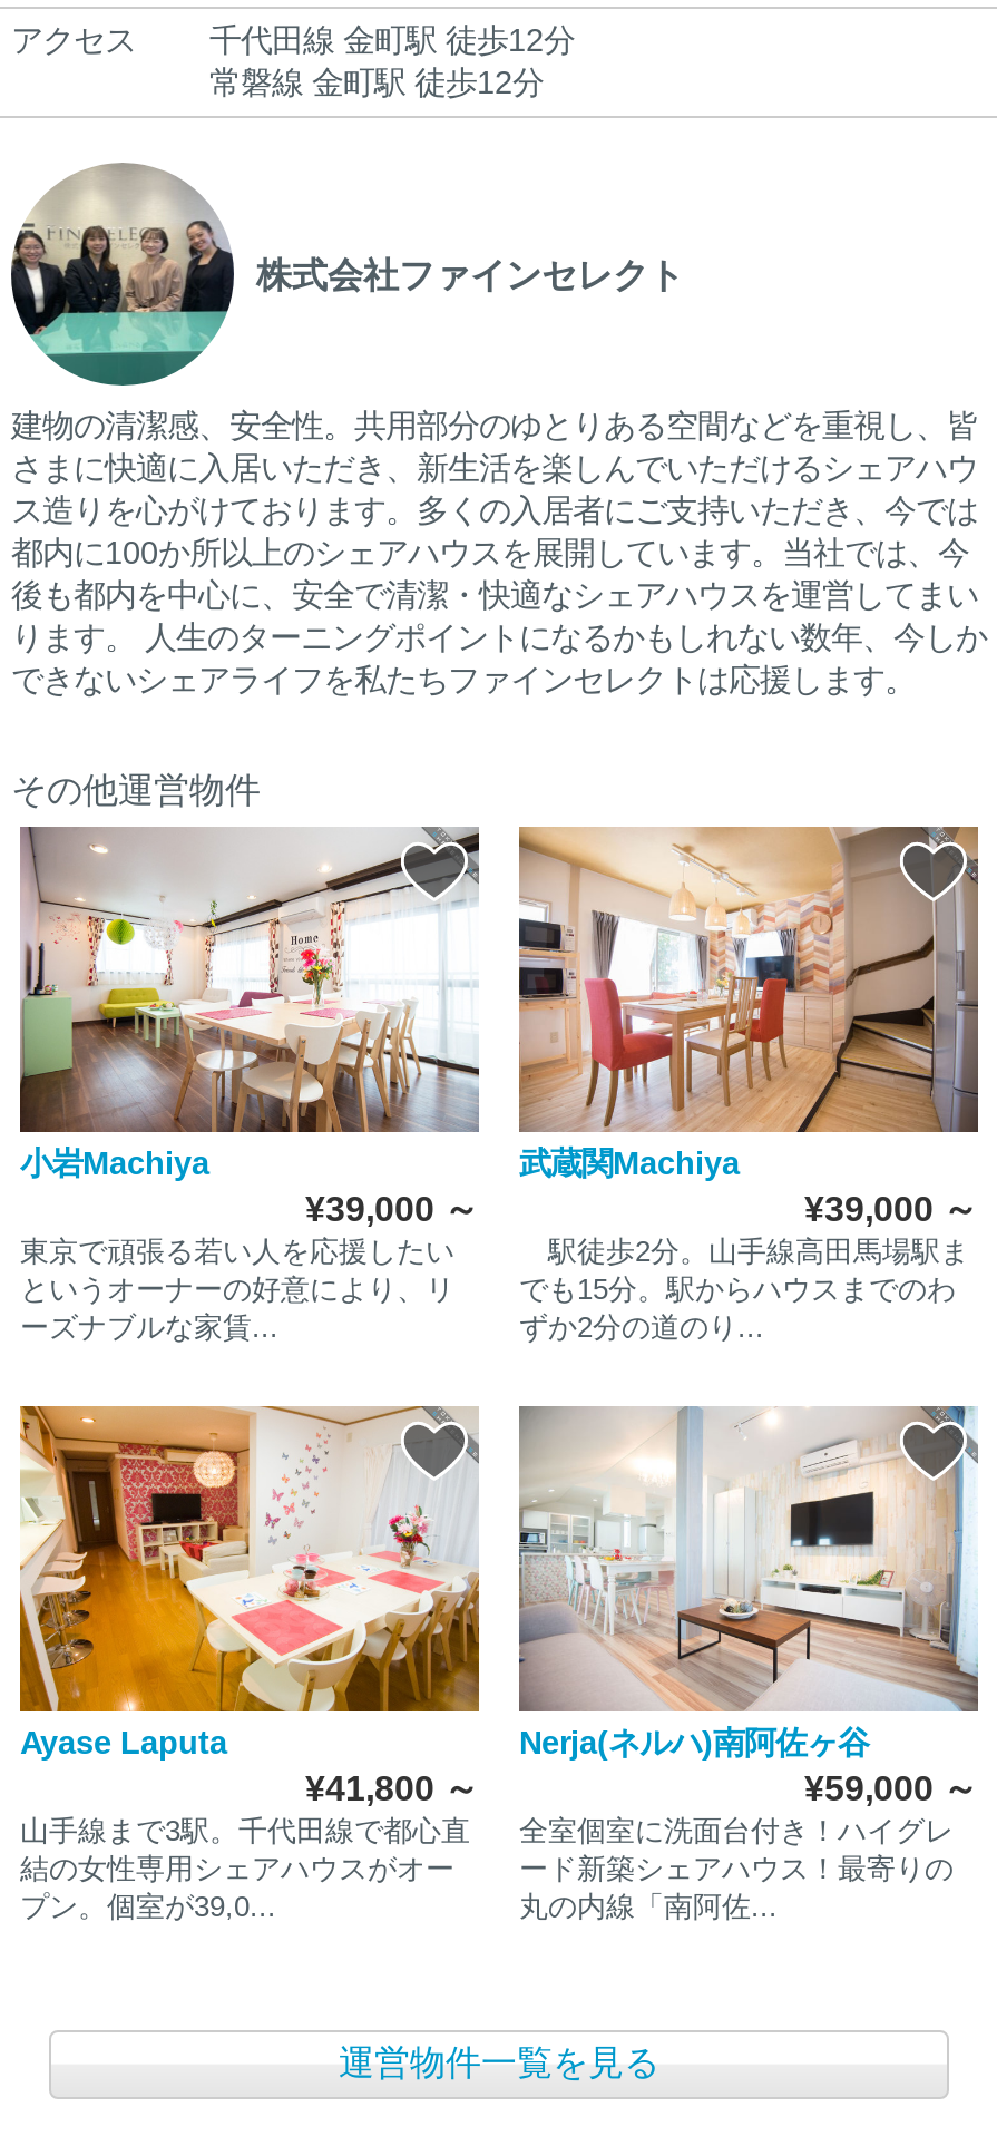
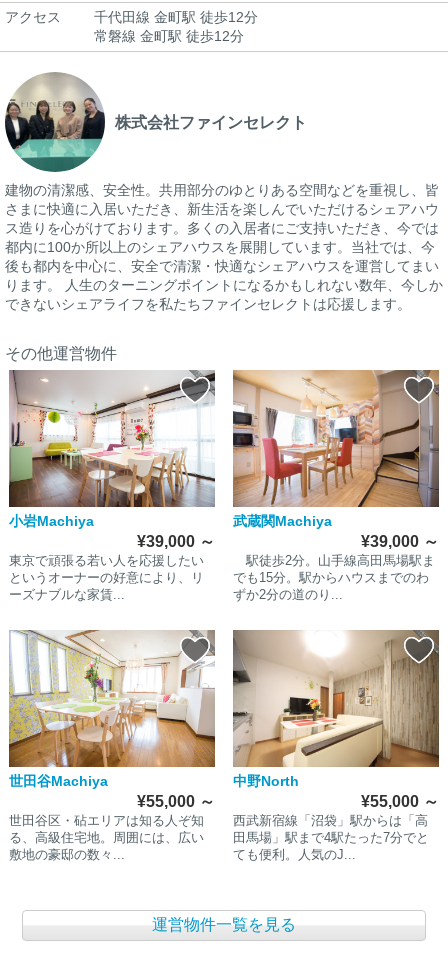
[18,1404,479,1923] [image] | Ayase Laputa | ¥41,800～ | 山手線まで3駅。千代田線で都心直 | 結の女性専用シェアハウスがオー | プン。個室が39,0... -> [8,629,216,862] [image] | 世田谷Machiya | ¥55,000～ | 世田谷区・砧エリアは知る人ぞ知 | る、高級住宅地。周囲には、広い | 敷地の豪邸の数々...
[519,1406,978,1923] [image] | Nerja(ネルハ)南阿佐ヶ谷 | ¥59,000～ | 全室個室に洗面台付き！ハイグレ | ード新築シェアハウス！最寄りの | 丸の内線「南阿佐... -> [232,630,440,862] [image] | 中野North | ¥55,000～ | 西武新宿線「沼袋」駅からは「高 | 田馬場」駅まで4駅たった7分でと | ても便利。人気のJ...

